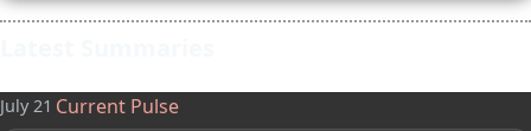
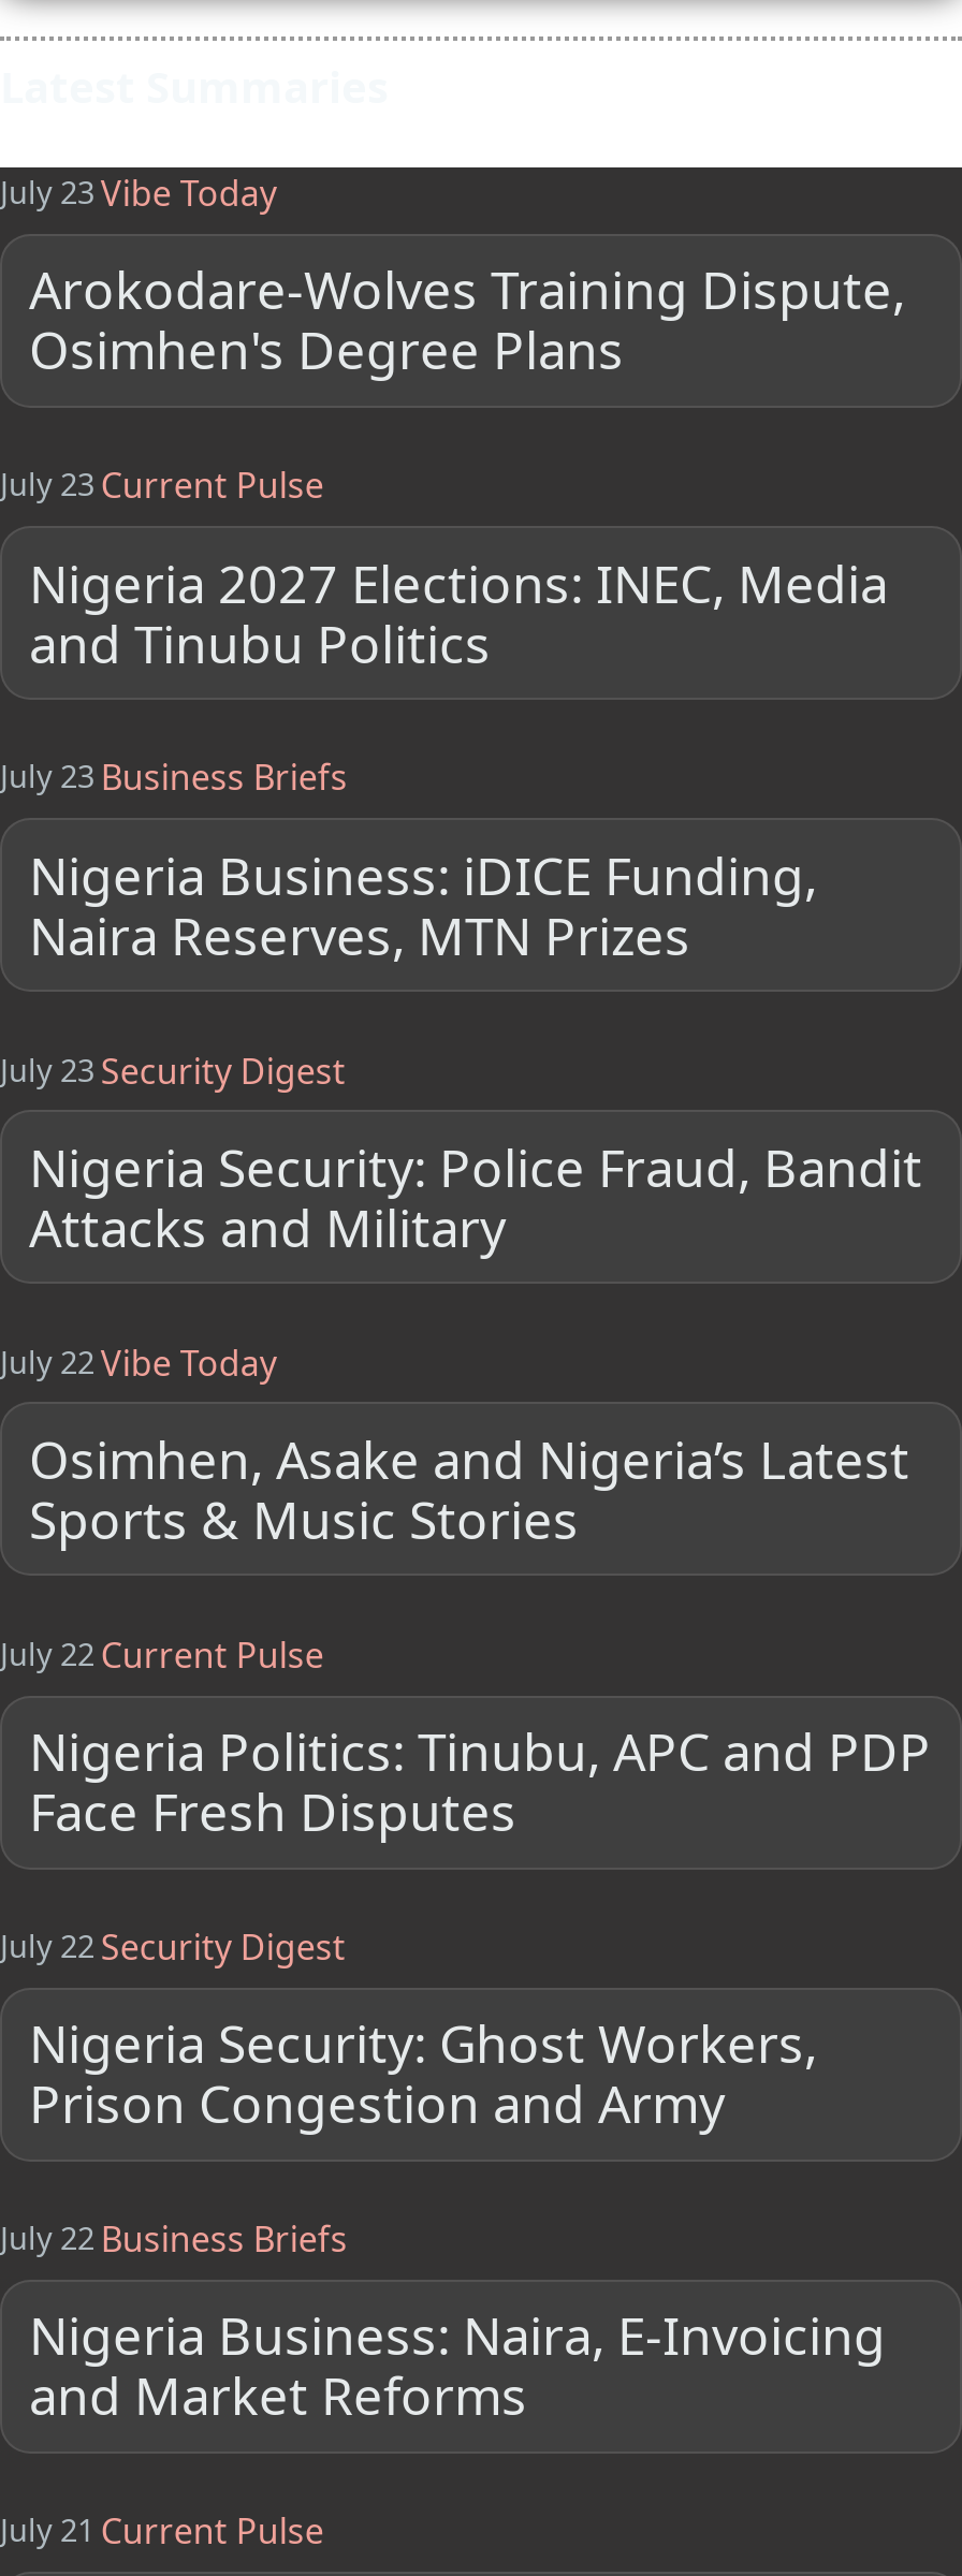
none -> [0,170,931,2431] July 23 Vibe Today | Arokodare-Wolves Training Dispute, | Osimhen's Degree Plans | July 23 Current Pulse | Nigeria 2027 Elections: INEC, Media | and Tinubu Politics | July 23 Business Briefs | Nigeria Business: iDICE Funding, | Naira Reserves, MTN Prizes | July 23 Security Digest | Nigeria Security: Police Fraud, Bandit | Attacks and Military | July 22 Vibe Today | Osimhen, Asake and Nigeria’s Latest | Sports & Music Stories | July 22 Current Pulse | Nigeria Politics: Tinubu, APC and PDP | Face Fresh Disputes | July 22 Security Digest | Nigeria Security: Ghost Workers, | Prison Congestion and Army | July 22 Business Briefs | Nigeria Business: Naira, E-Invoicing | and Market Reforms

